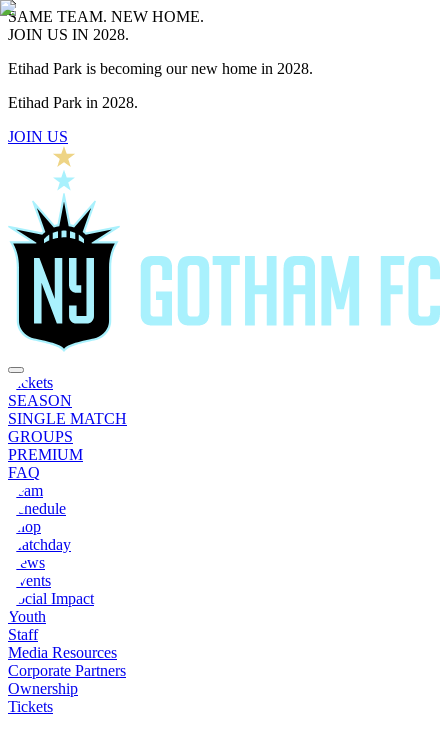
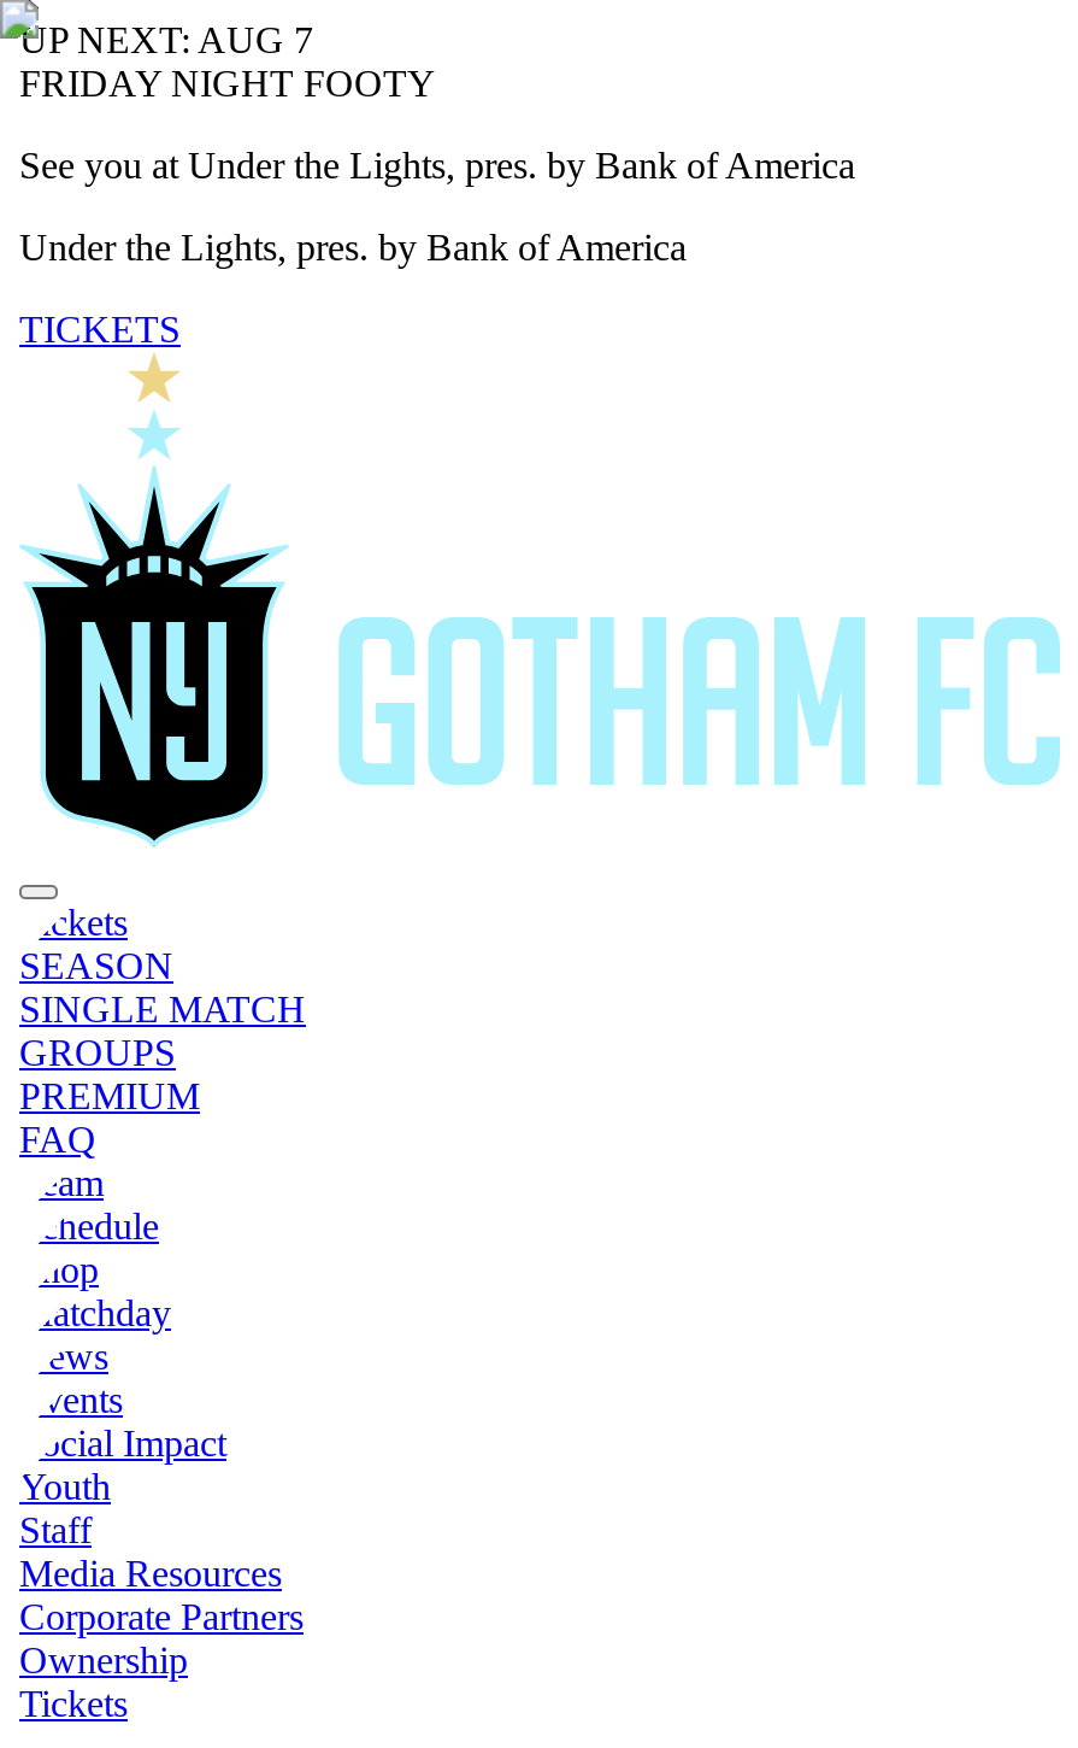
[8,8,204,43] SAME TEAM. NEW HOME. | JOIN US IN 2028. -> [19,19,436,104] UP NEXT: AUG 7 | FRIDAY NIGHT FOOTY
[8,60,313,77] Etihad Park is becoming our new home in 2028. -> [19,145,855,186] See you at Under the Lights, pres. by Bank of America
[8,94,138,111] Etihad Park in 2028. -> [19,227,687,268] Under the Lights, pres. by Bank of America
[8,128,68,145] JOIN US -> [19,309,181,350] TICKETS

